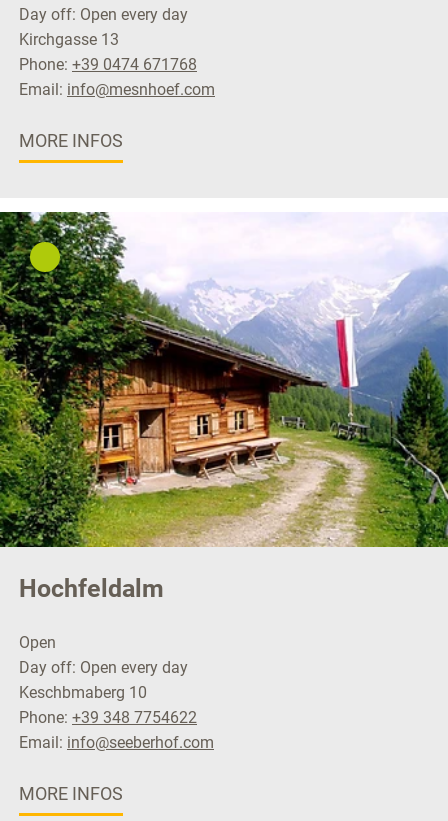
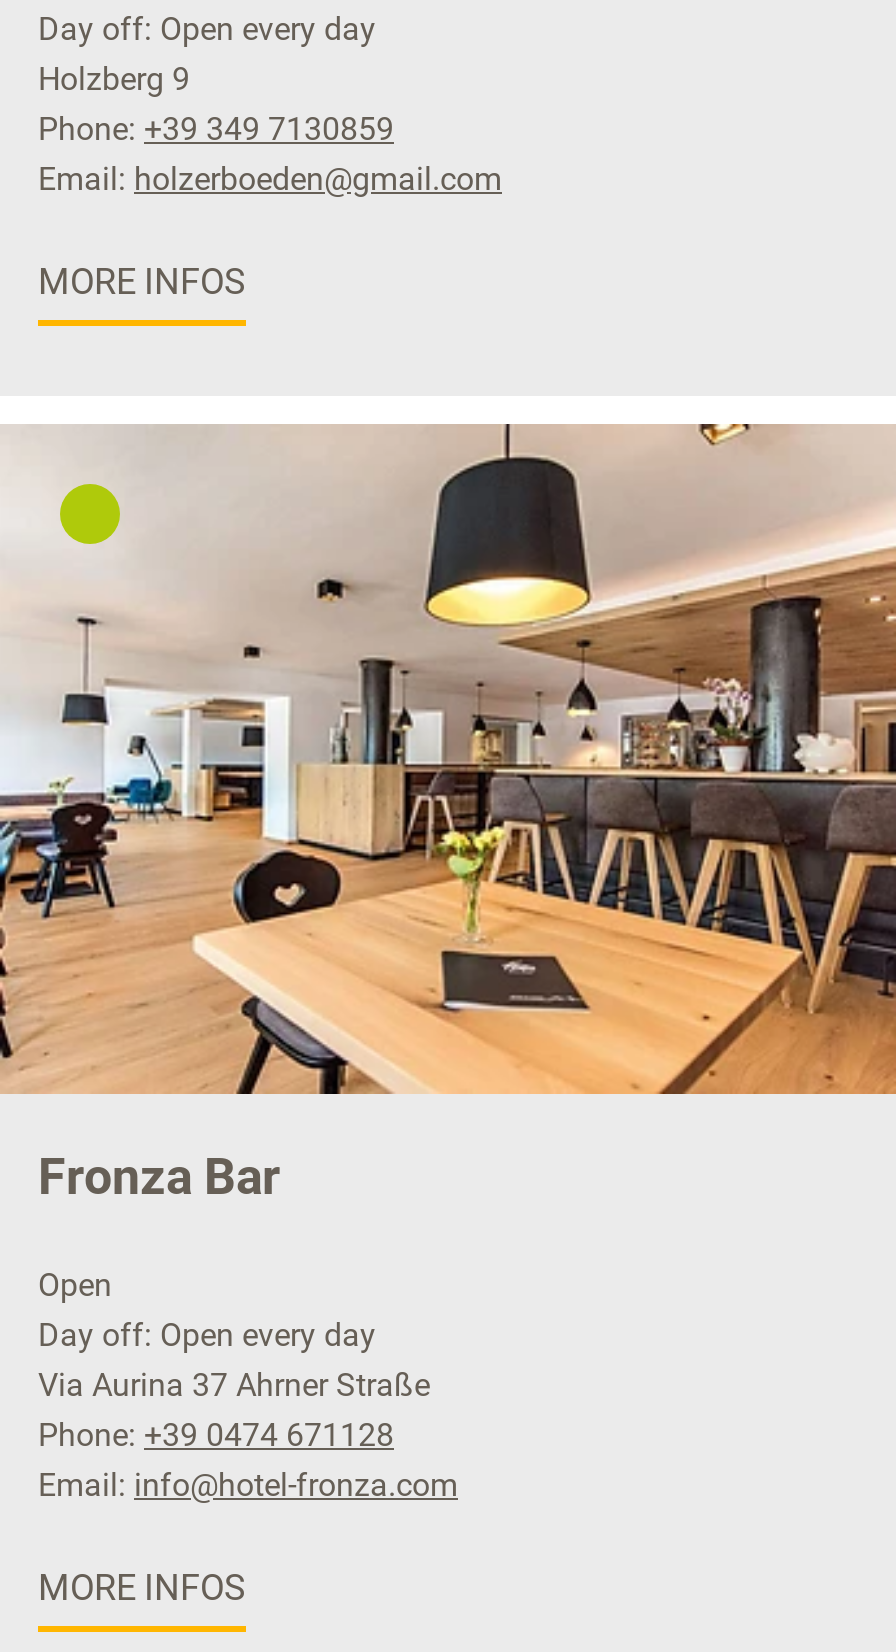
[19,30,215,99] Kirchgasse 13 | Phone: +39 0474 671768 | Email: info@mesnhoef.com -> [38,60,502,198] Holzberg 9 | Phone: +39 349 7130859 | Email: holzerboeden@gmail.com
[3,211,445,603] [image] | Hochfeldalm -> [6,422,890,1206] [image] | Fronza Bar
[19,683,214,752] Keschbmaberg 10 | Phone: +39 348 7754622 | Email: info@seeberhof.com -> [38,1366,458,1504] Via Aurina 37 Ahrner Straße | Phone: +39 0474 671128 | Email: info@hotel-fronza.com

